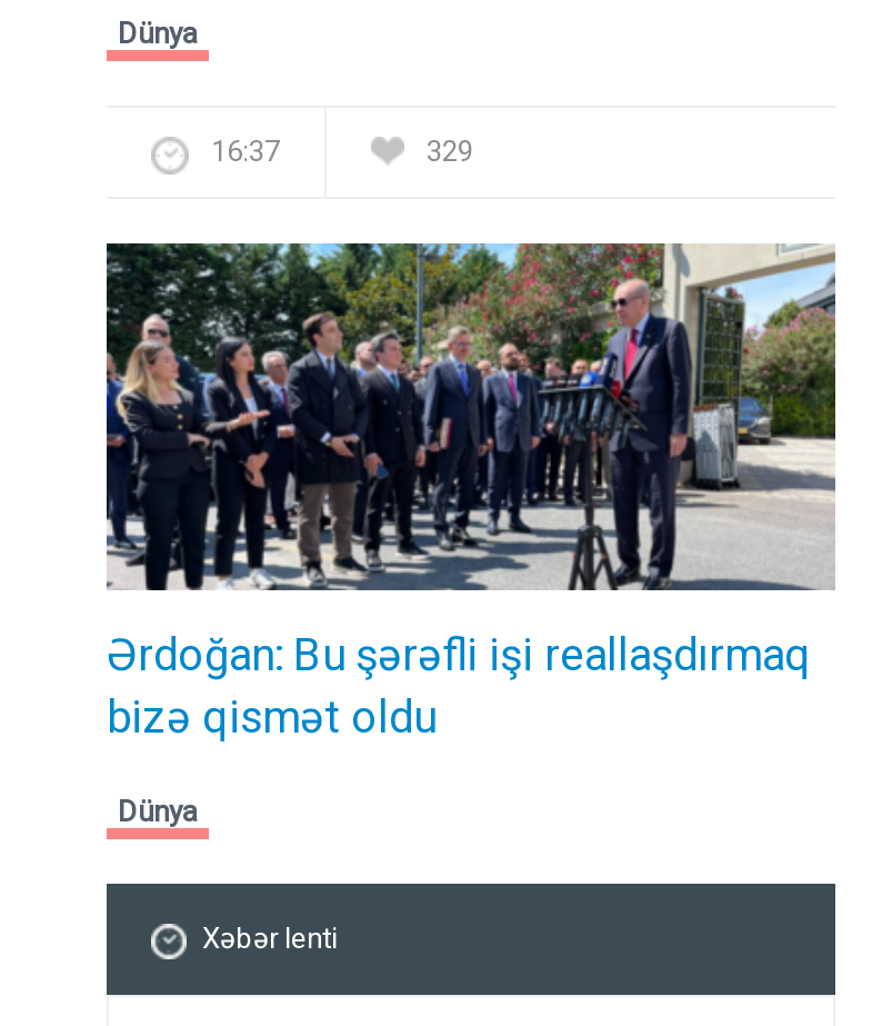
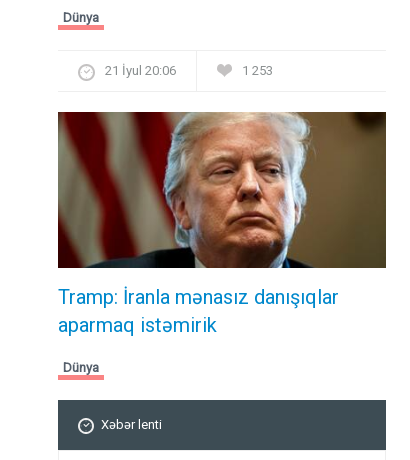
[211,134,473,167] 16:37 | 329 -> [105,63,273,78] 21 İyul 20:06 | 1 253
[104,241,838,744] [image] | Ərdoğan: Bu şərəfli işi reallaşdırmaq | bizə qismət oldu -> [57,111,387,337] [image] | Tramp: İranla mənasız danışıqlar | aparmaq istəmirik

